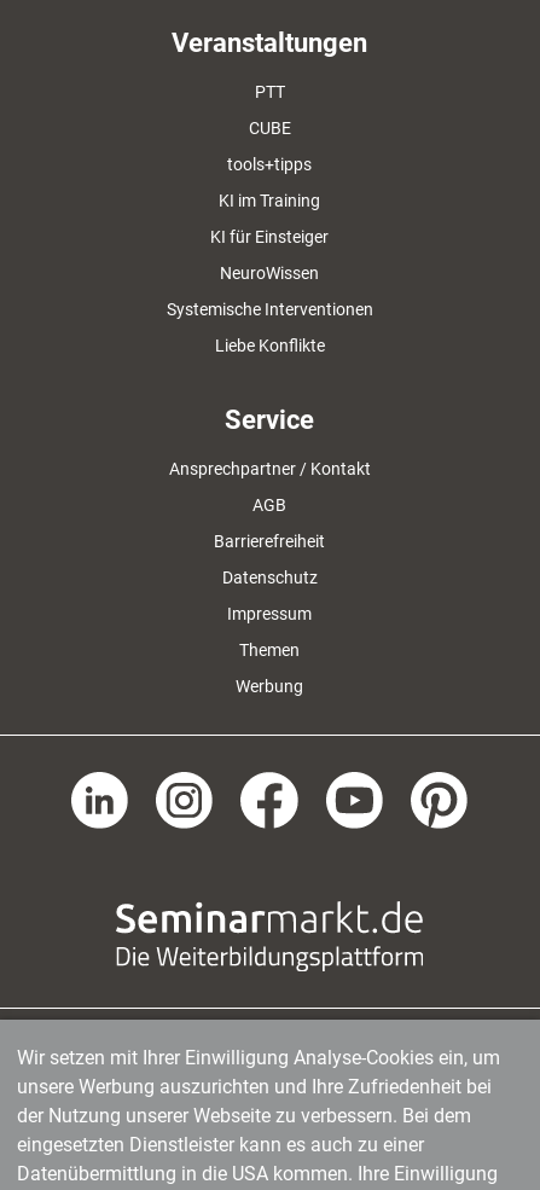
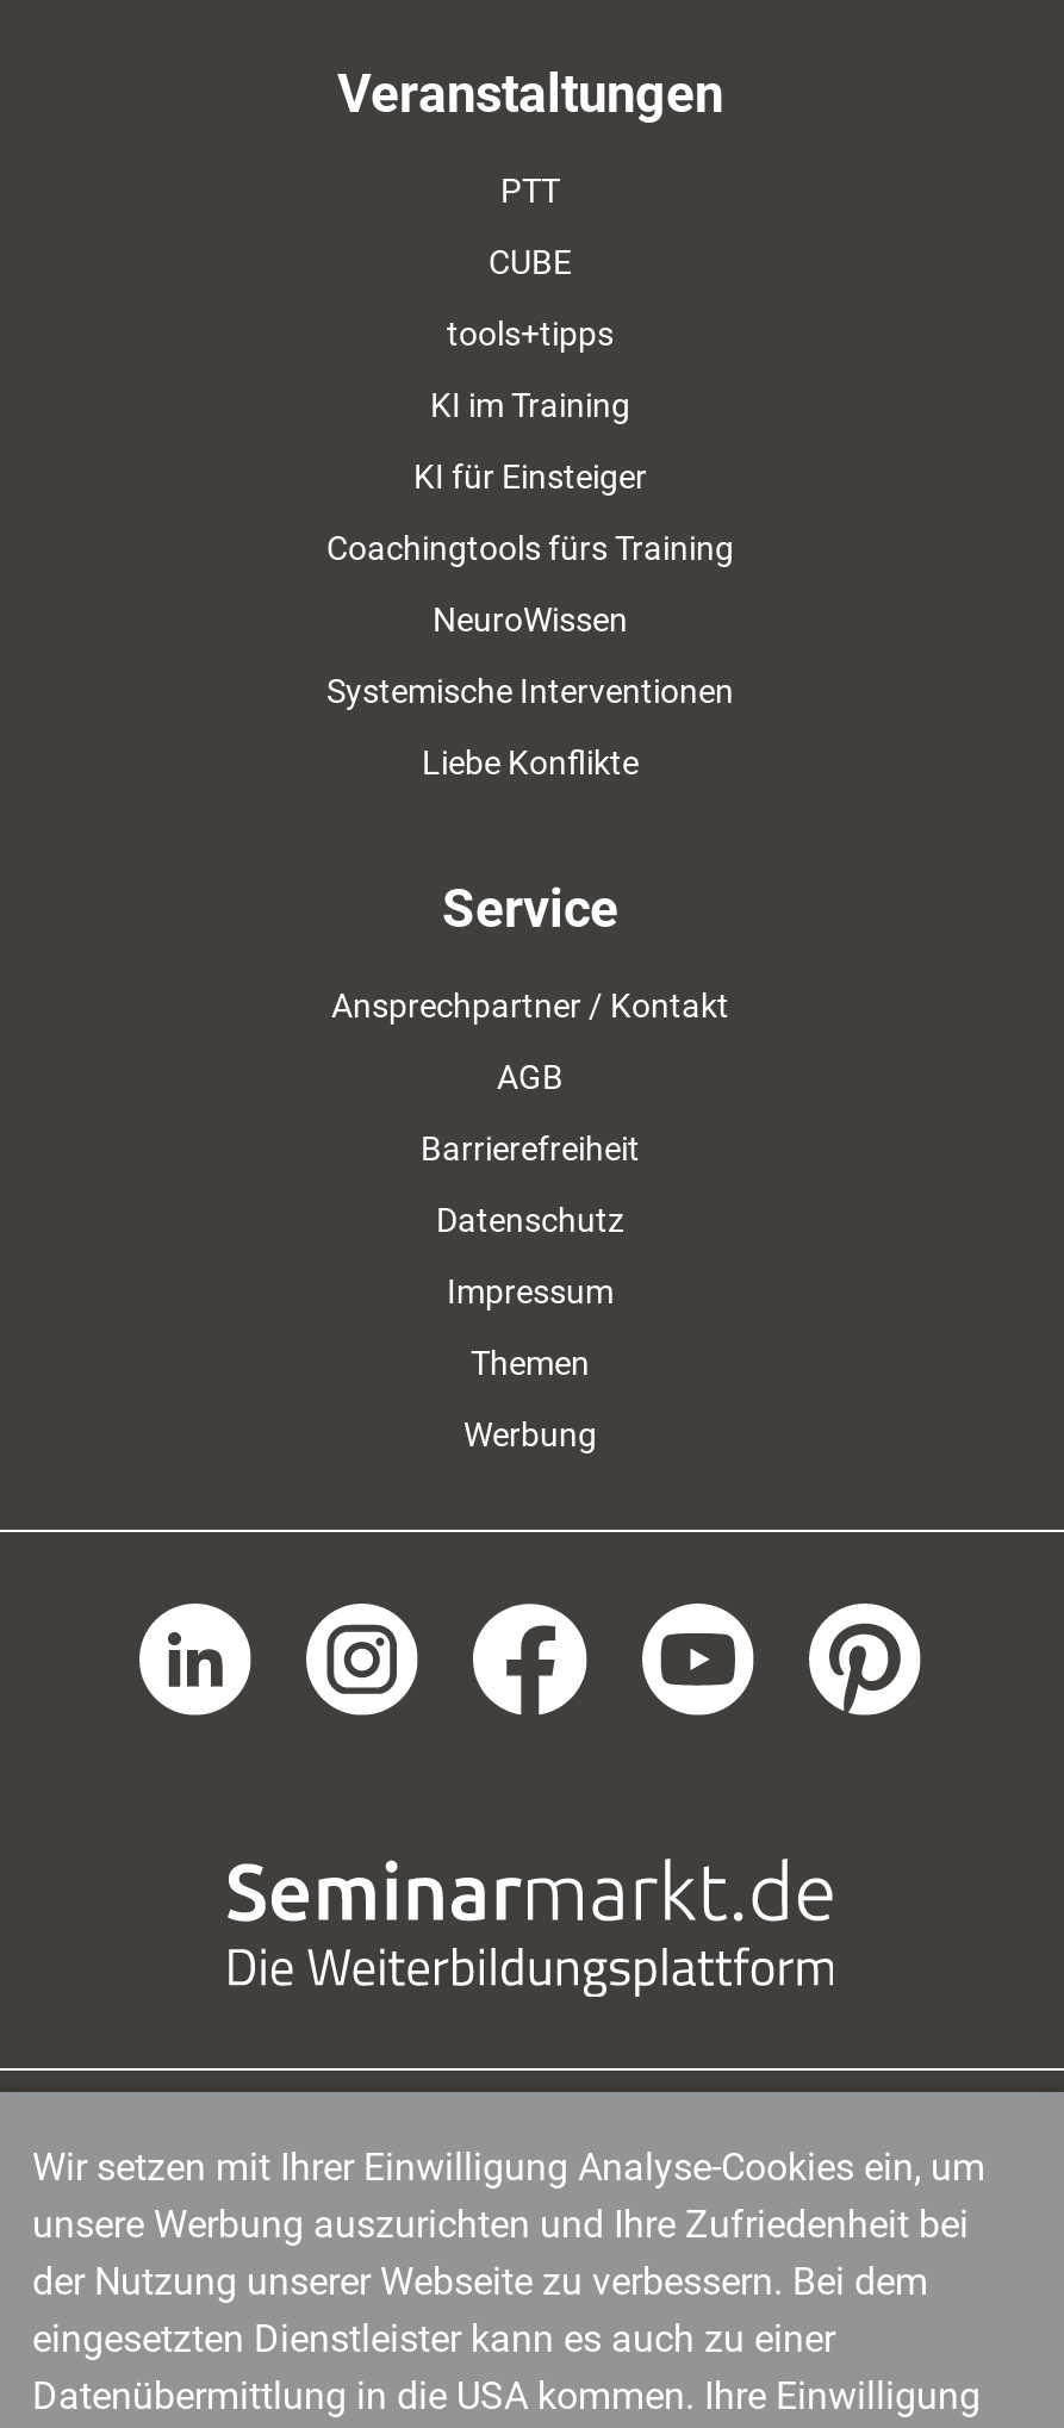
none -> [326,529,734,567] Coachingtools fürs Training

